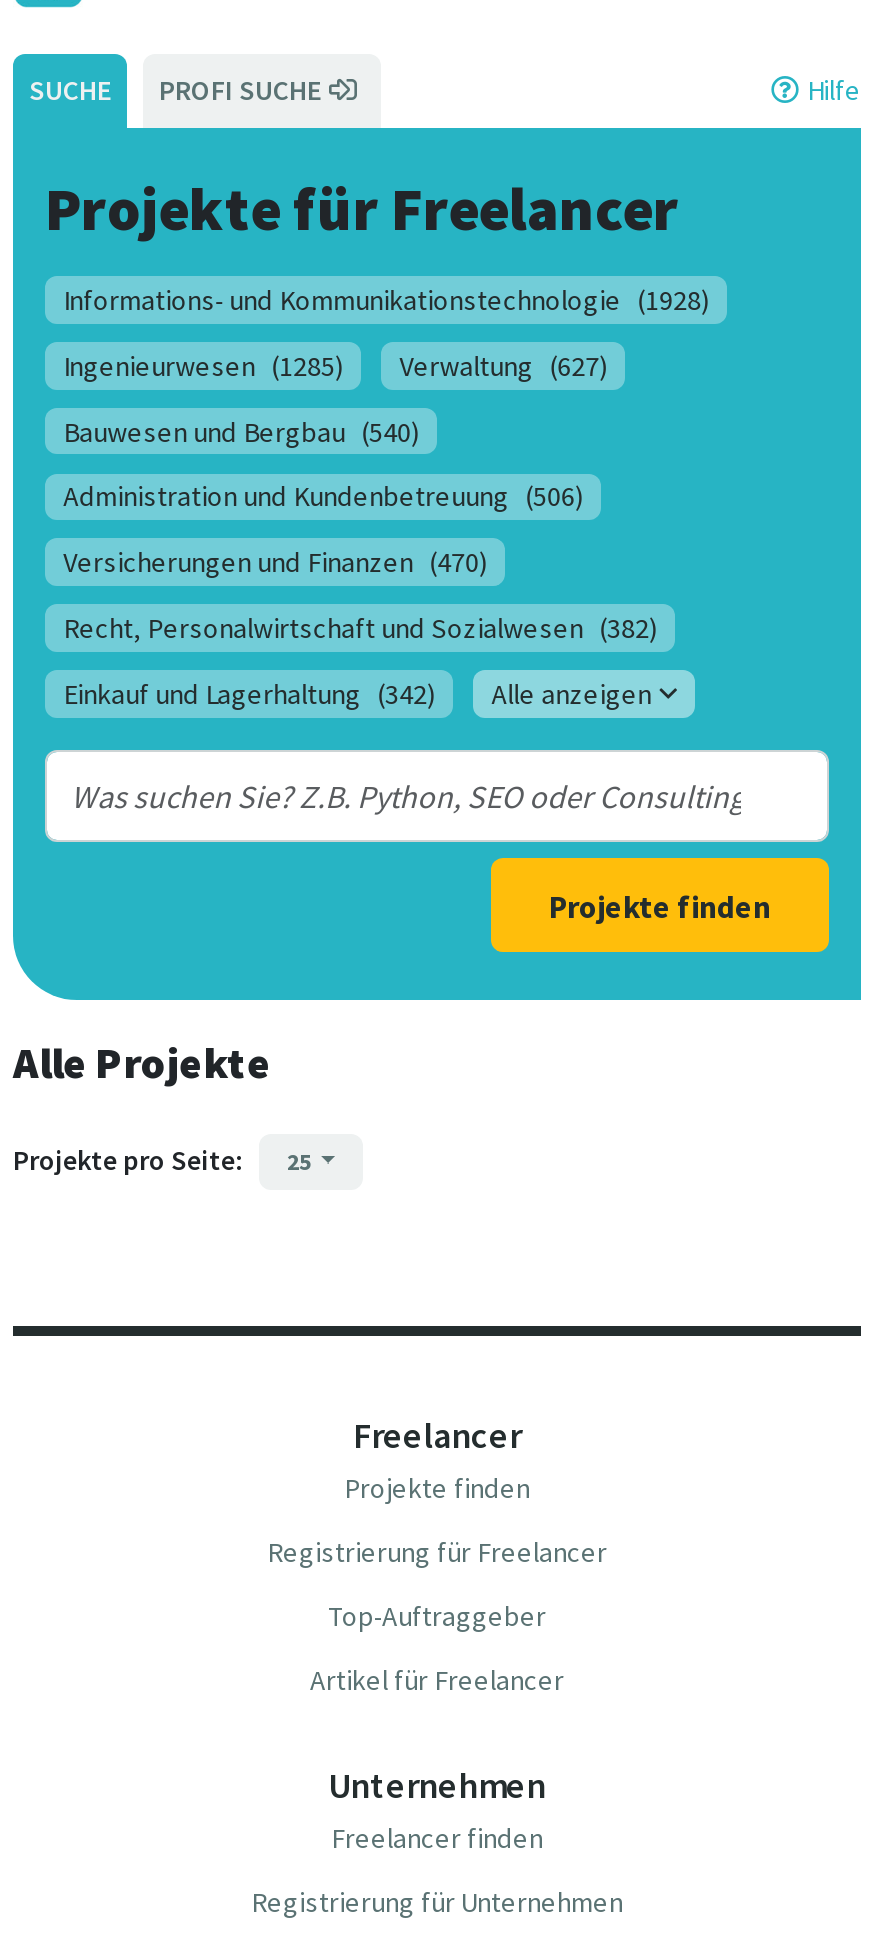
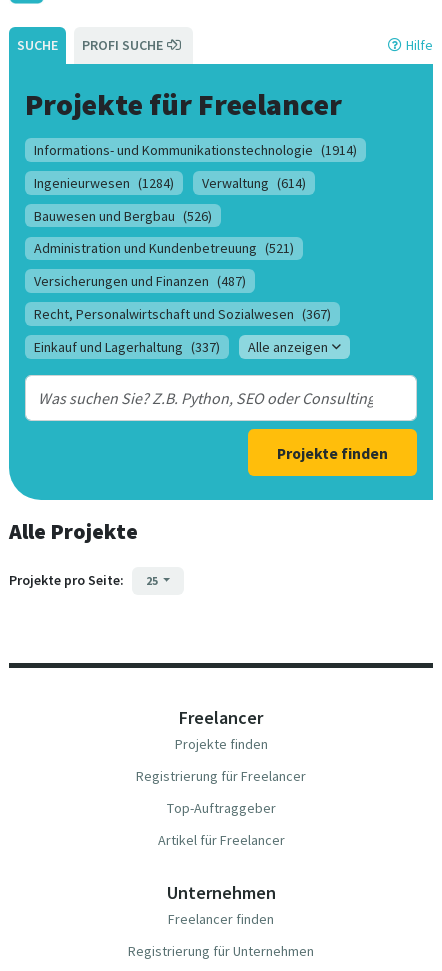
[63,282,709,318] Informations- und Kommunikationstechnologie (1928) -> [34,141,357,159] Informations- und Kommunikationstechnologie (1914)
[63,347,343,383] Ingenieurwesen (1285) -> [34,174,174,192] Ingenieurwesen (1284)
[400,347,608,383] Verwaltung (627) -> [202,174,306,192] Verwaltung (614)
[63,413,419,449] Bauwesen und Bergbau (540) -> [34,206,212,224] Bauwesen und Bergbau (526)
[63,479,583,515] Administration und Kundenbetreuung (506) -> [34,239,294,257] Administration und Kundenbetreuung (521)
[63,545,487,581] Versicherungen und Finanzen (470) -> [34,272,246,290] Versicherungen und Finanzen (487)
[63,610,657,646] Recht, Personalwirtschaft und Sozialwesen (382) -> [34,305,331,323] Recht, Personalwirtschaft und Sozialwesen (367)
[63,676,435,712] Einkauf und Lagerhaltung (342) -> [34,338,220,356] Einkauf und Lagerhaltung (337)

